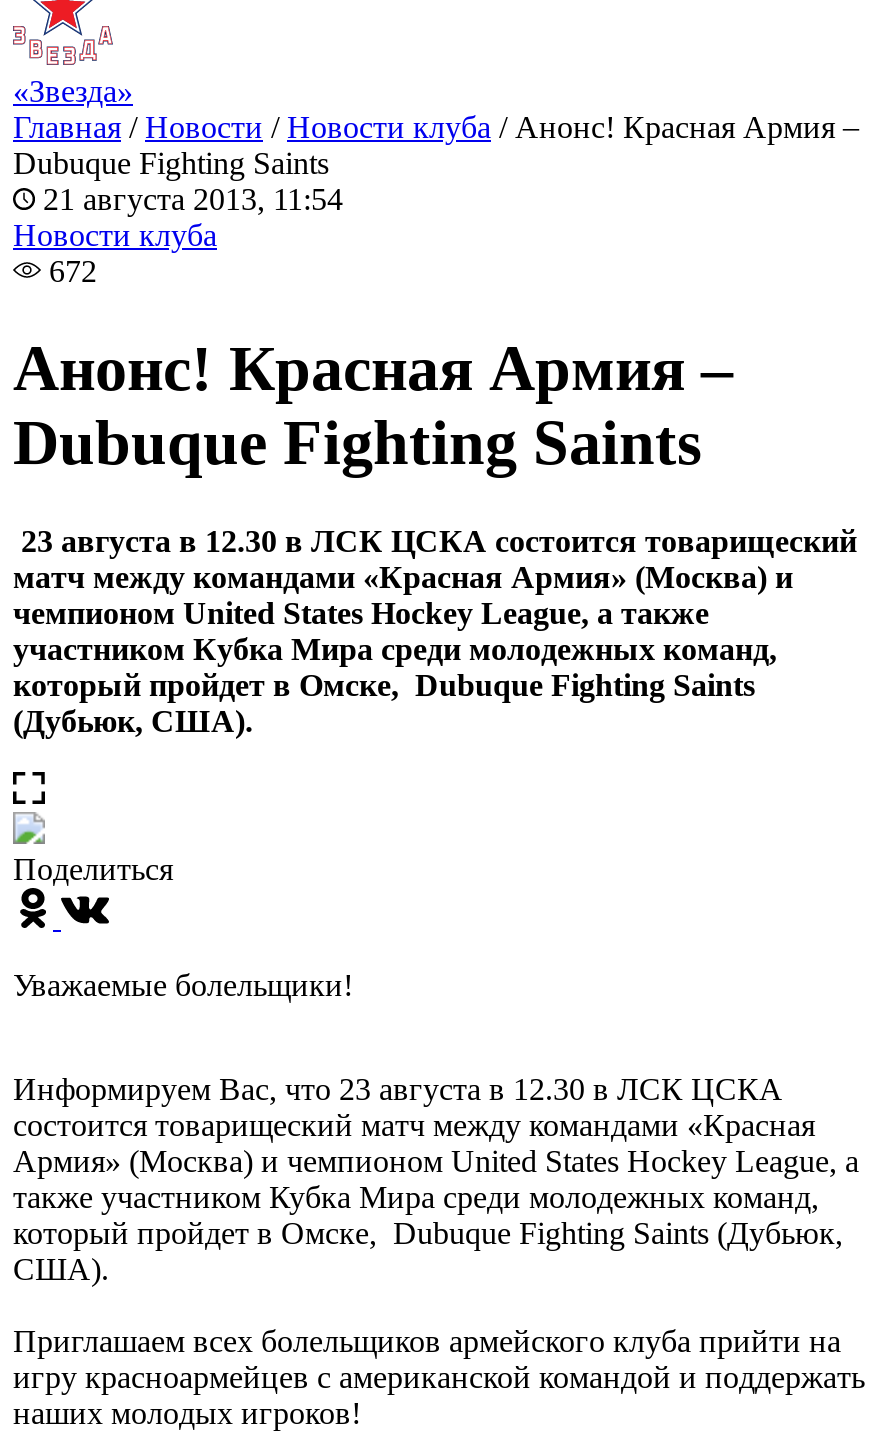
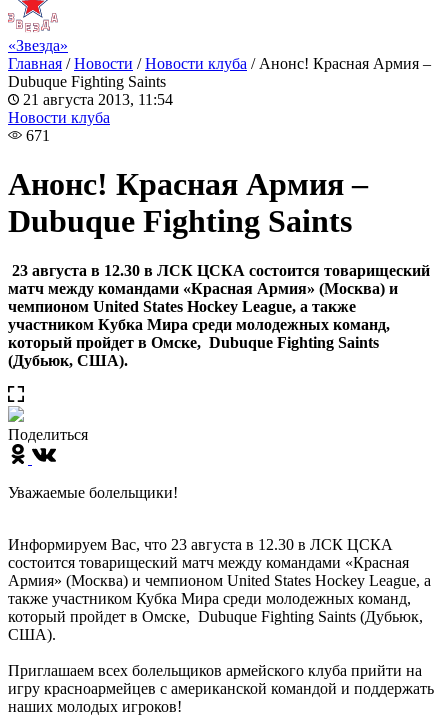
[41,254,97,288] 672 -> [22,127,50,144] 671

